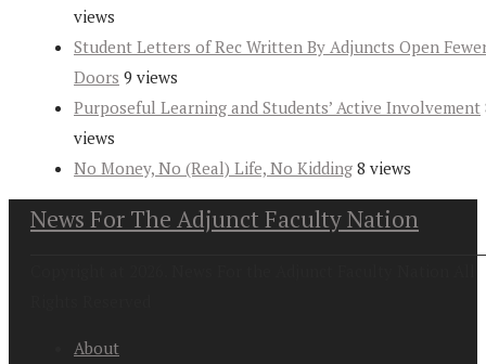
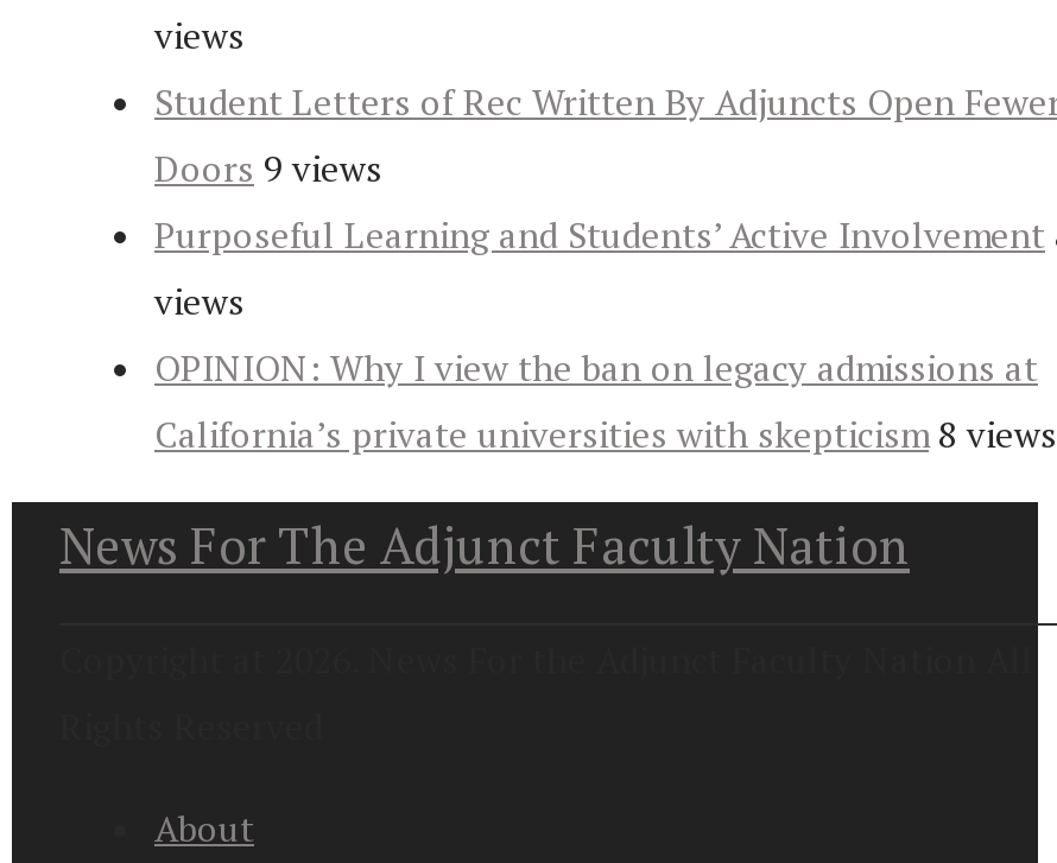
[74,158,411,179] No Money, No (Real) Life, No Kidding 8 views -> [154,344,1057,458] OPINION: Why I view the ban on legacy admissions at | California’s private universities with skepticism 8 views

